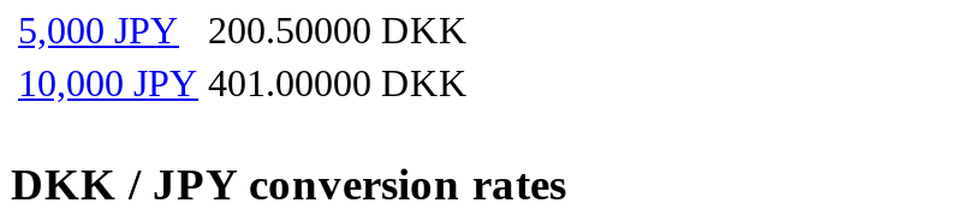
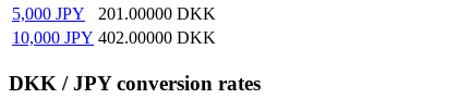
[18,10,468,50] 5,000 JPY 200.50000 DKK -> [12,4,216,23] 5,000 JPY 201.00000 DKK
[18,62,468,103] 10,000 JPY 401.00000 DKK -> [12,28,216,47] 10,000 JPY 402.00000 DKK

